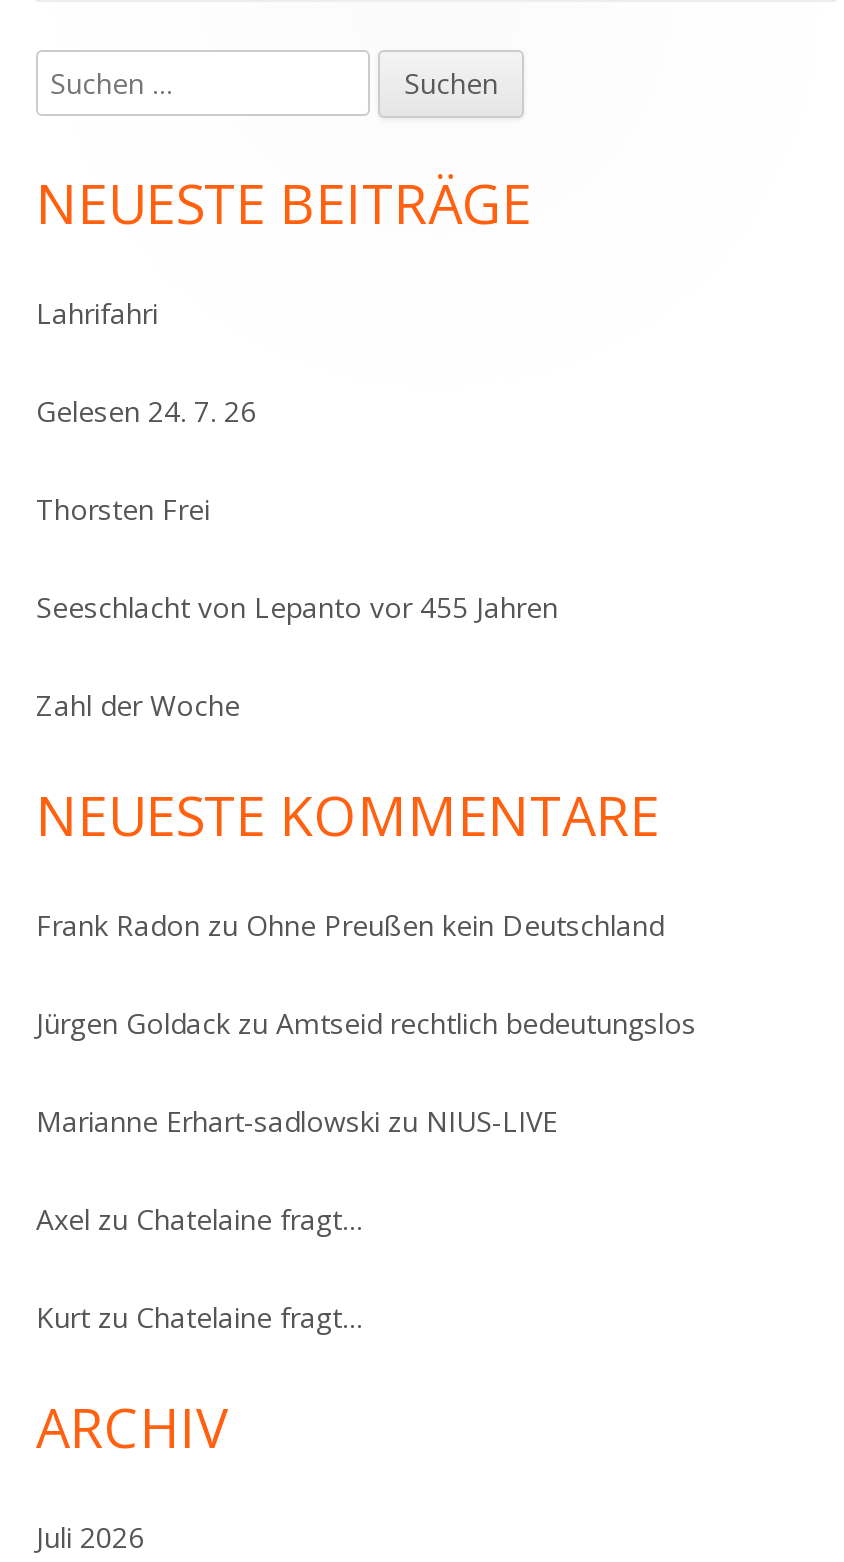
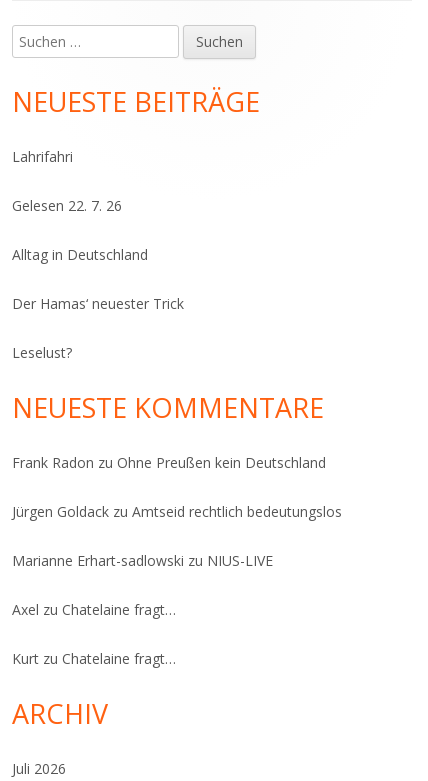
[36,392,256,430] Gelesen 24. 7. 26 -> [12,196,122,215] Gelesen 22. 7. 26
[36,490,210,528] Thorsten Frei -> [12,245,148,264] Alltag in Deutschland
[36,588,558,626] Seeschlacht von Lepanto vor 455 Jahren -> [12,294,184,313] Der Hamas‘ neuester Trick
[36,686,240,724] Zahl der Woche -> [12,343,72,362] Leselust?

